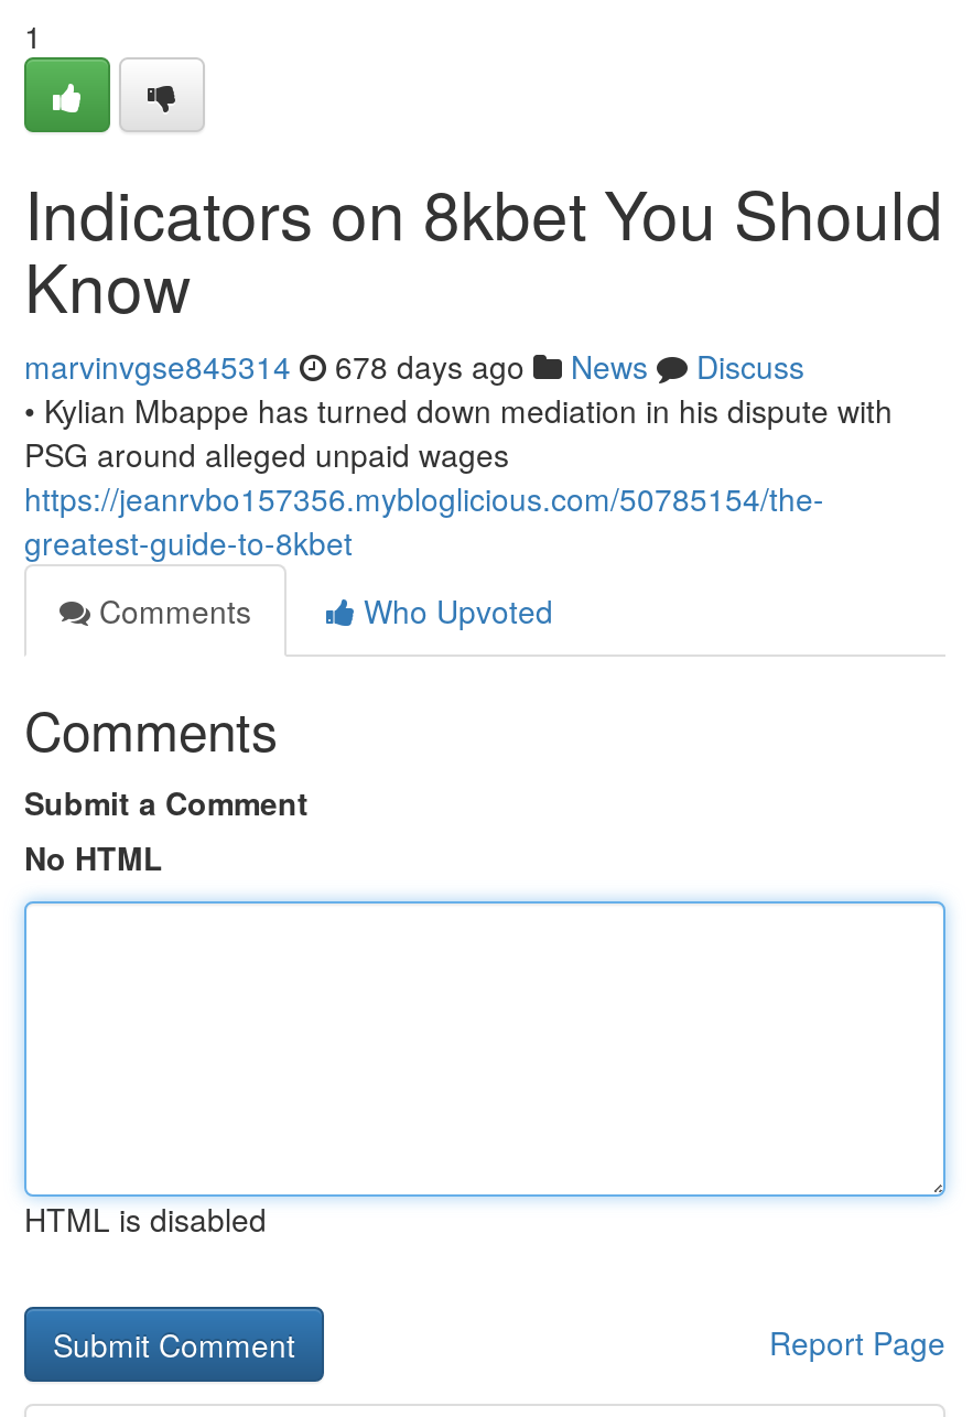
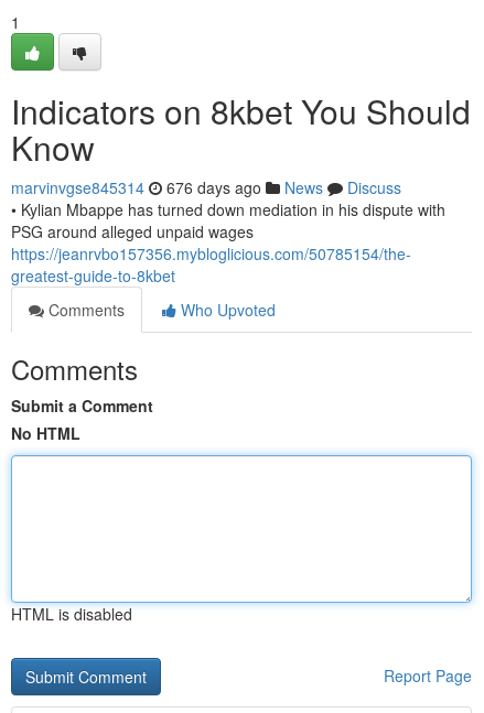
[24,344,804,388] marvinvgse845314 678 days ago News Discuss -> [11,176,401,198] marvinvgse845314 676 days ago News Discuss

